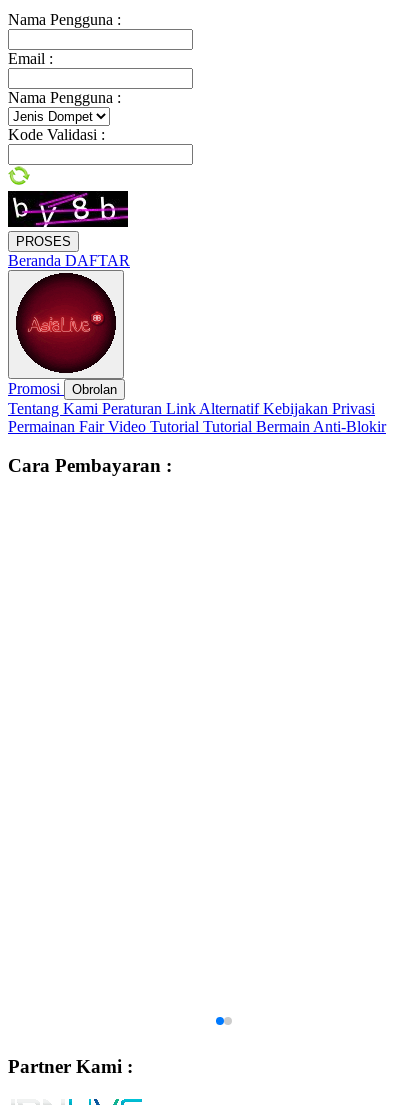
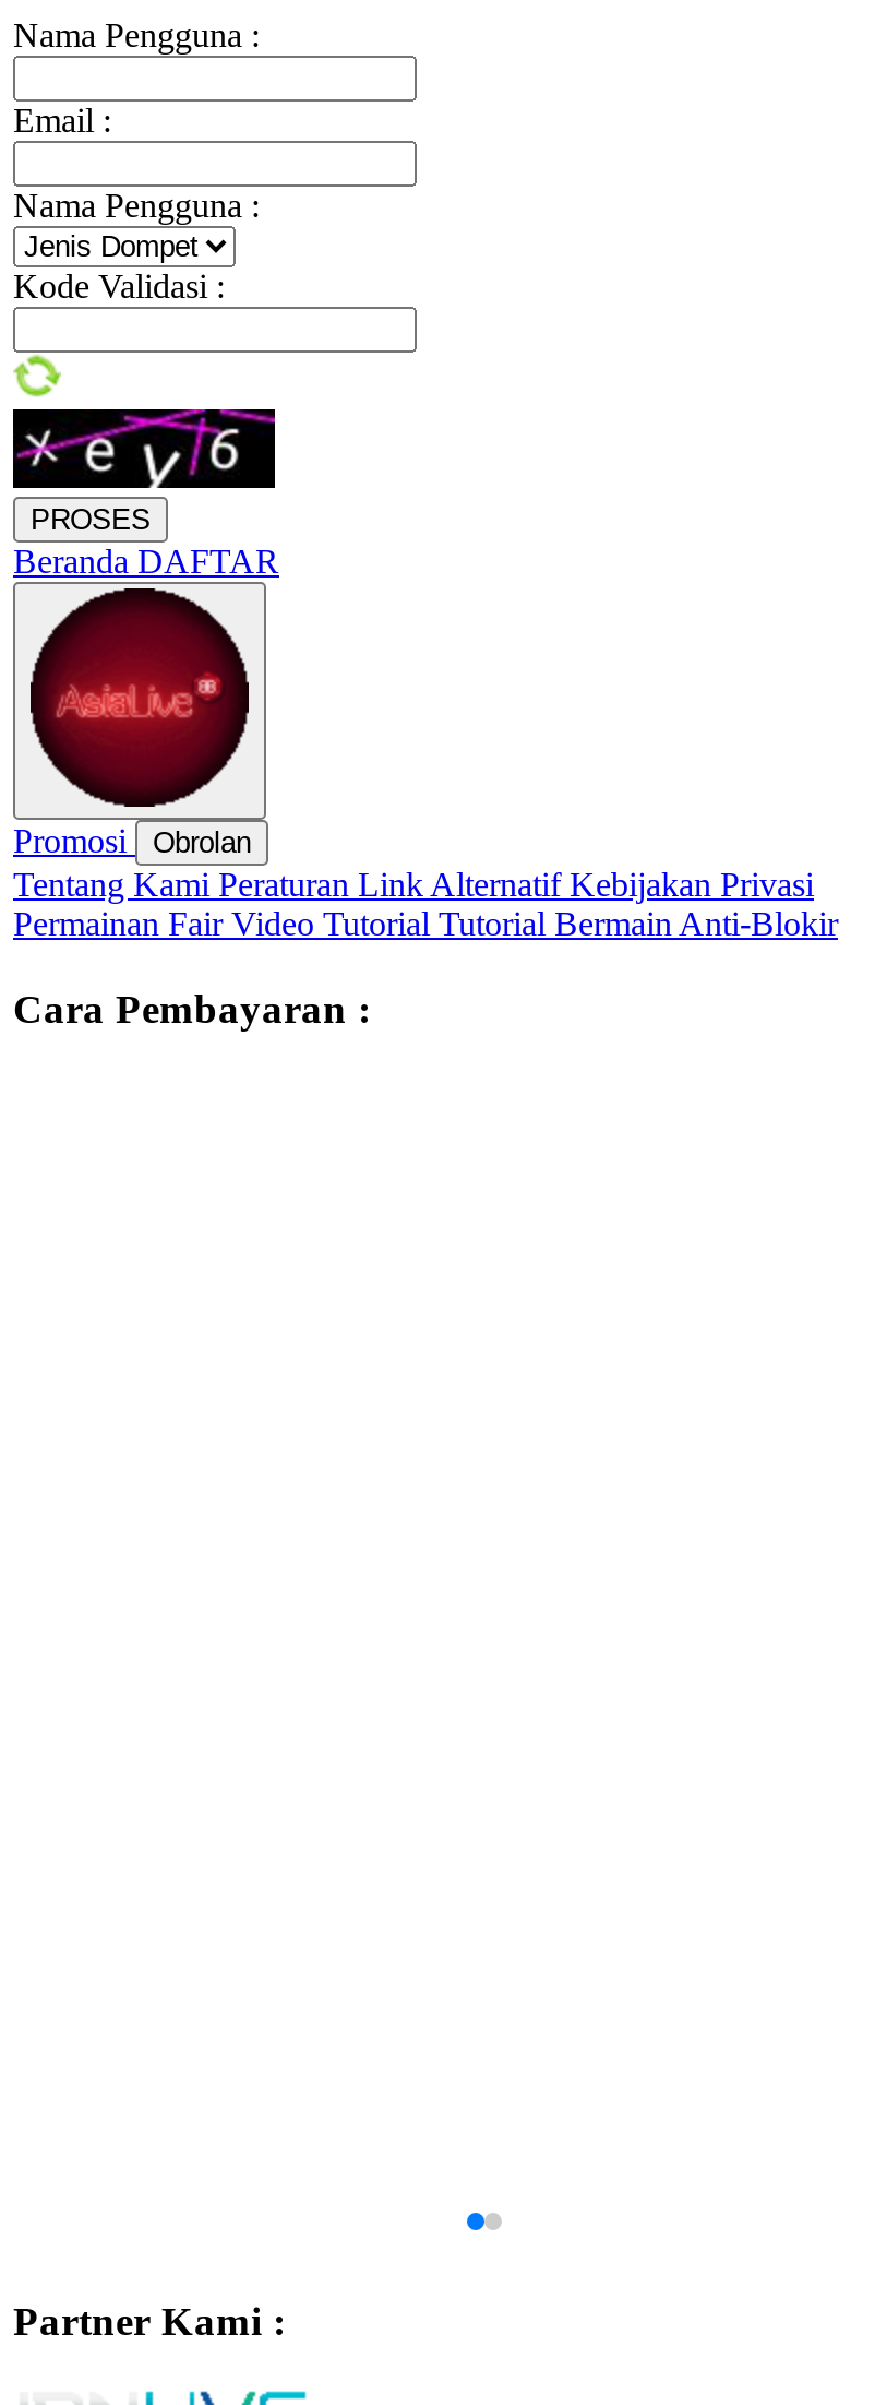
[9,190,129,228] [image] -> [15,407,277,488] [image]

